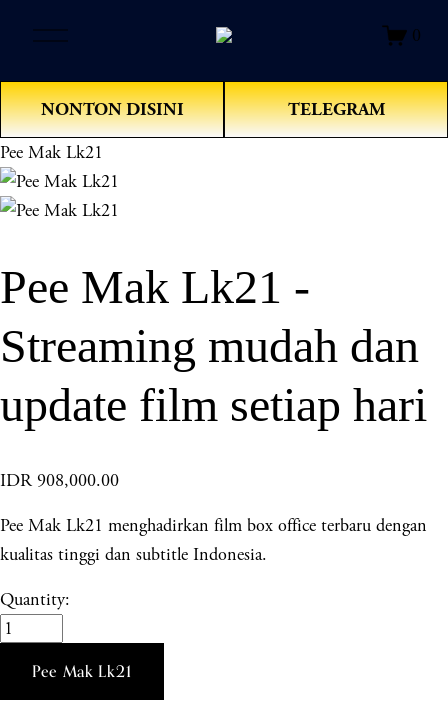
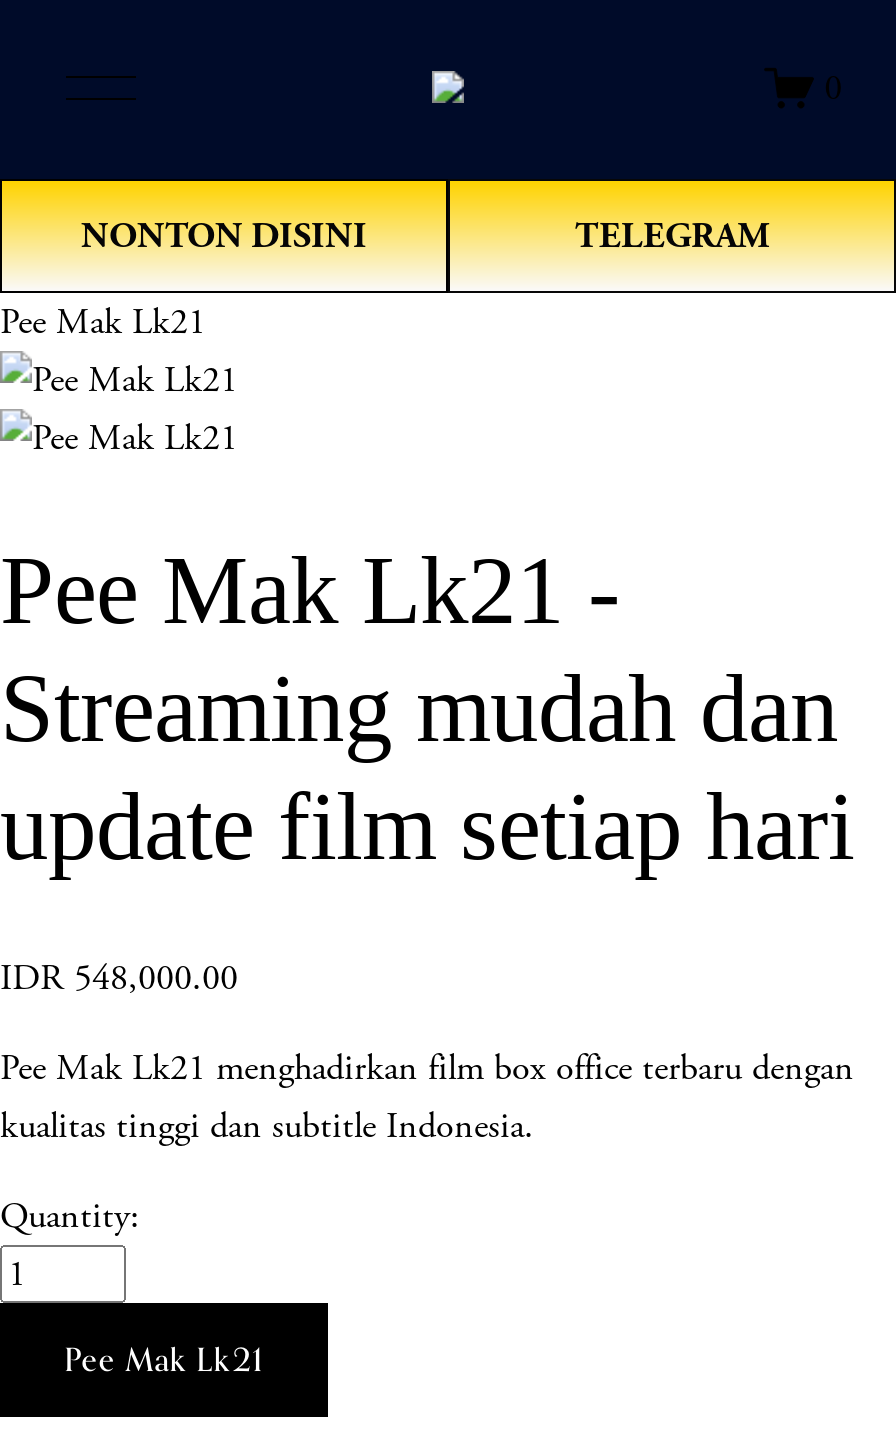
[0,469,119,492] IDR 908,000.00 -> [0,955,238,1001] IDR 548,000.00

